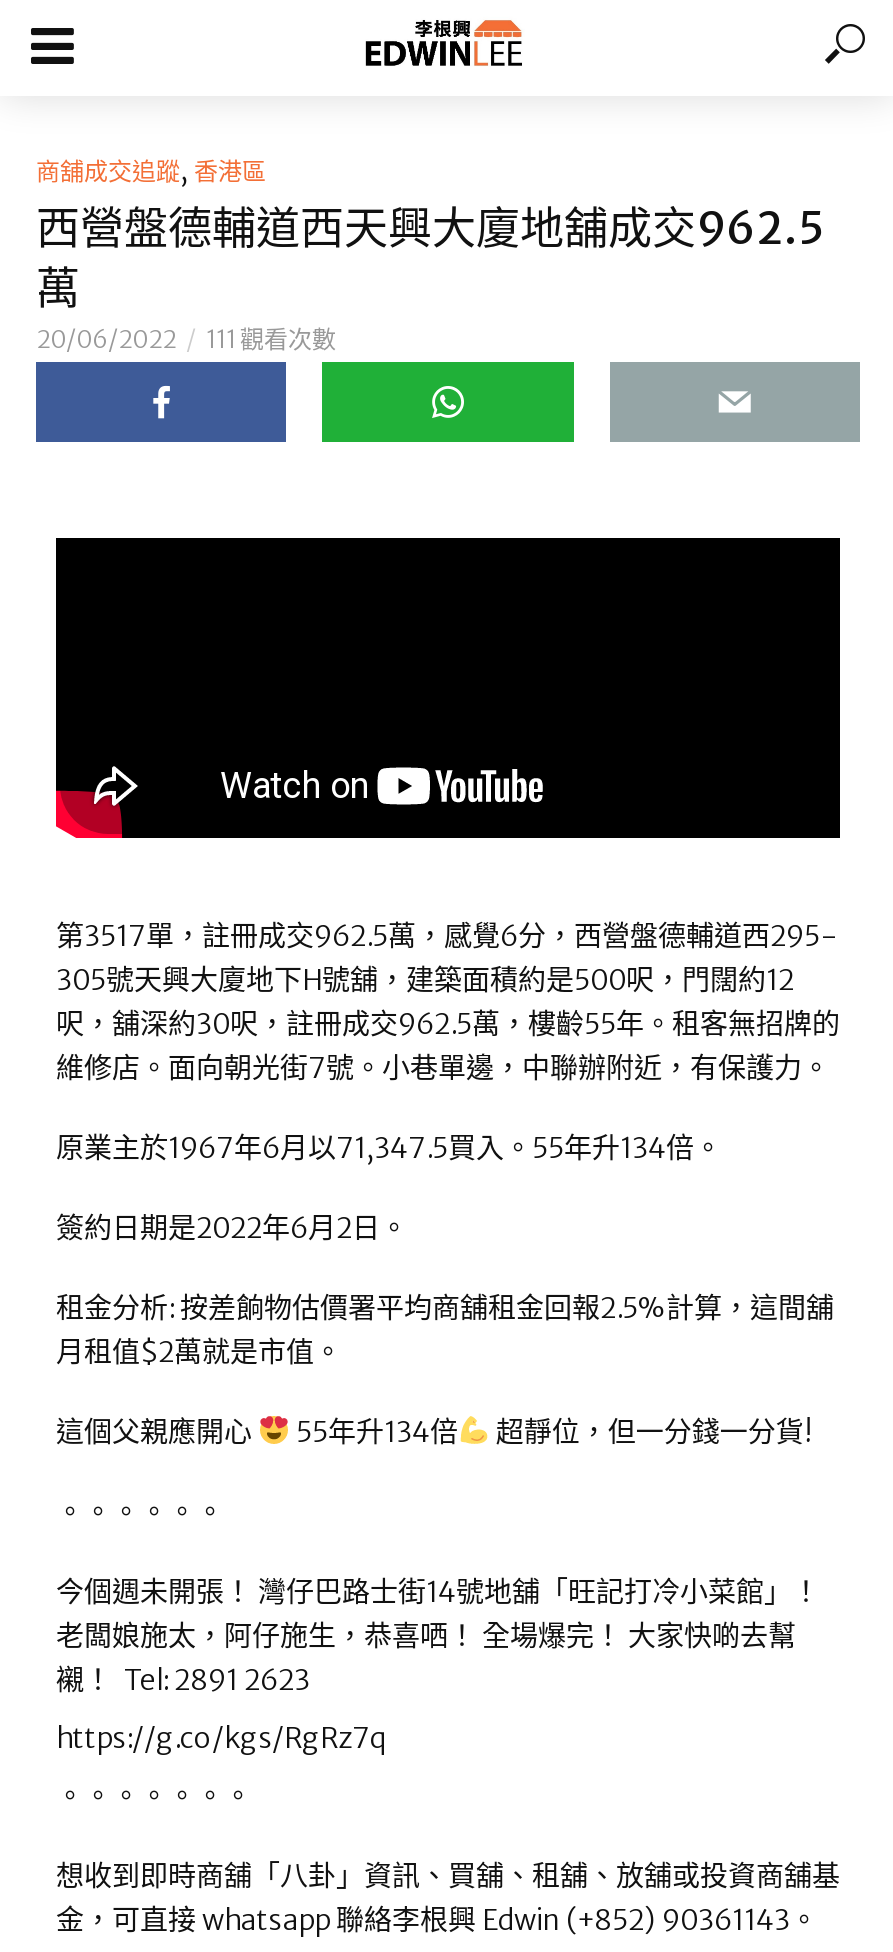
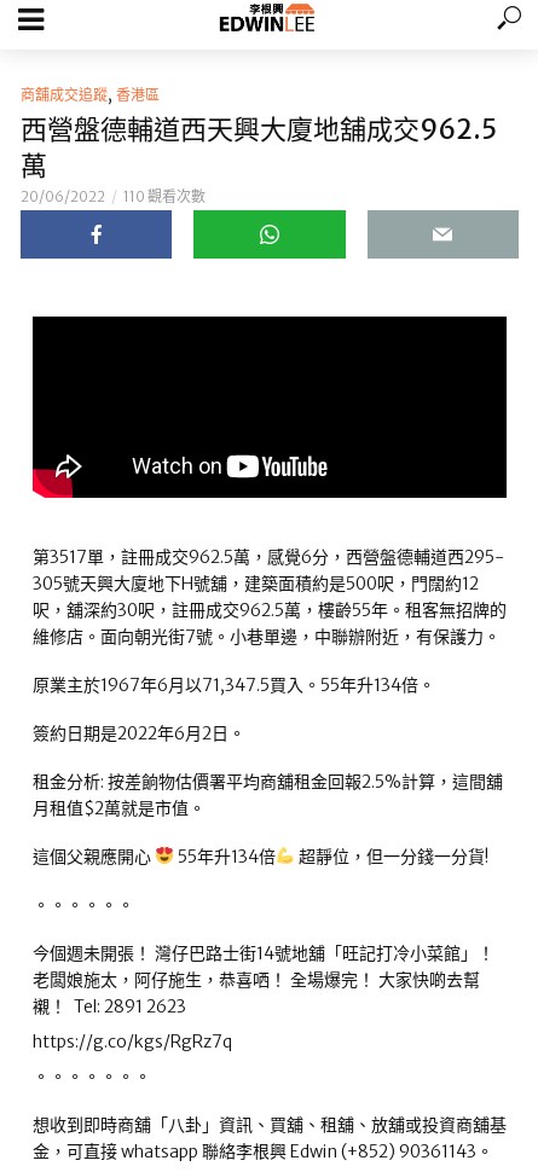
[36,324,336,354] 20/06/2022 111 觀看次數 -> [21,187,206,205] 20/06/2022 110 觀看次數

